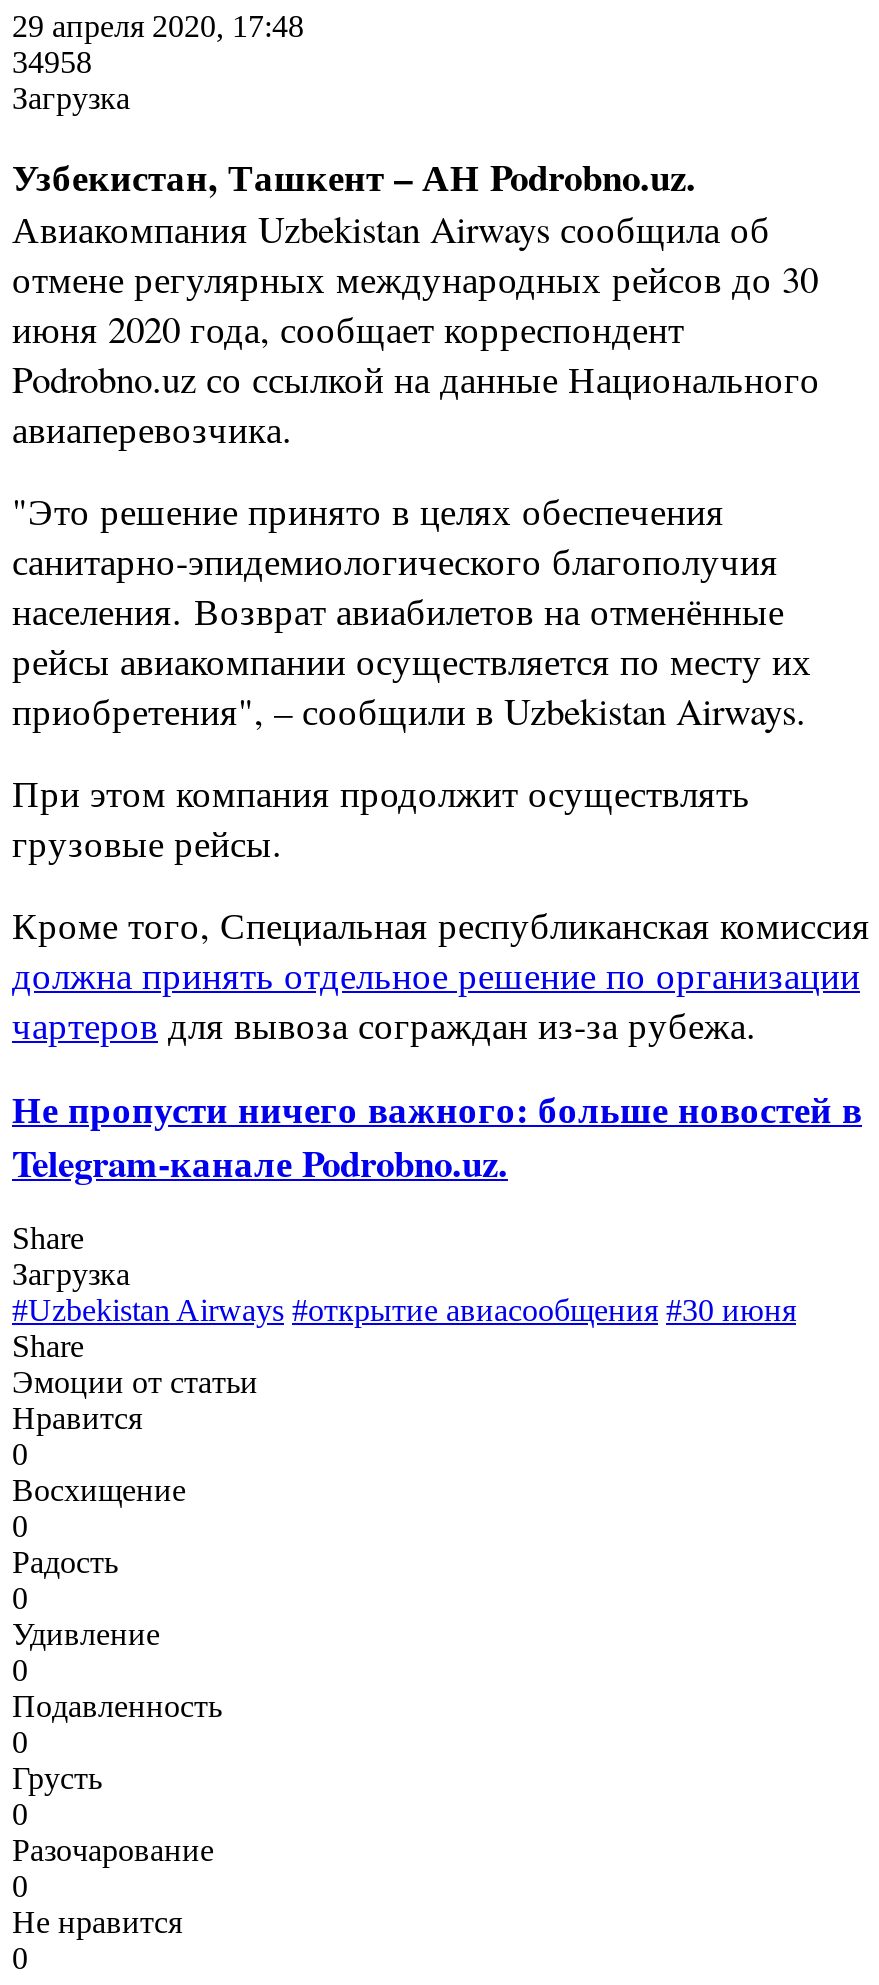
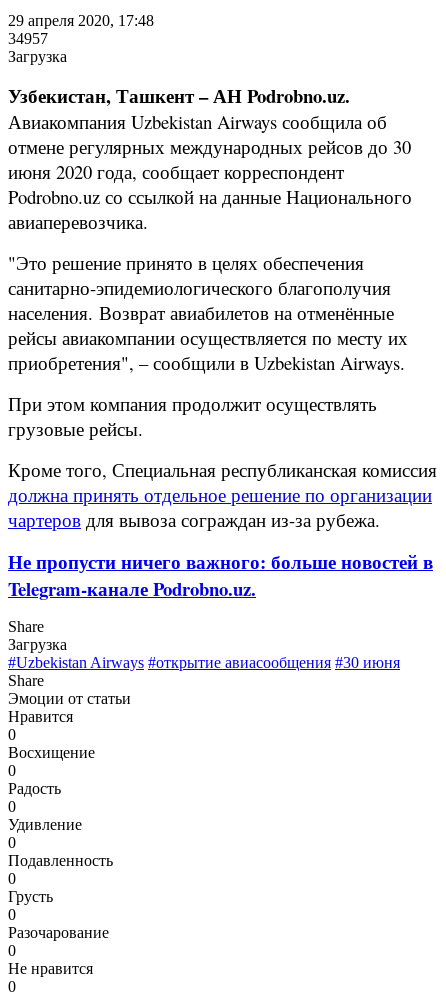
[12,45,92,79] 34958 -> [8,30,48,47] 34957

